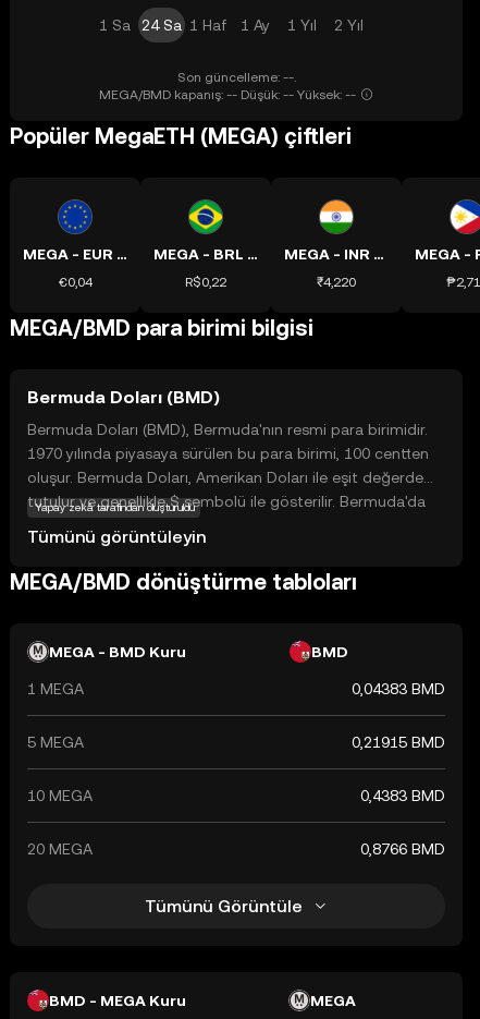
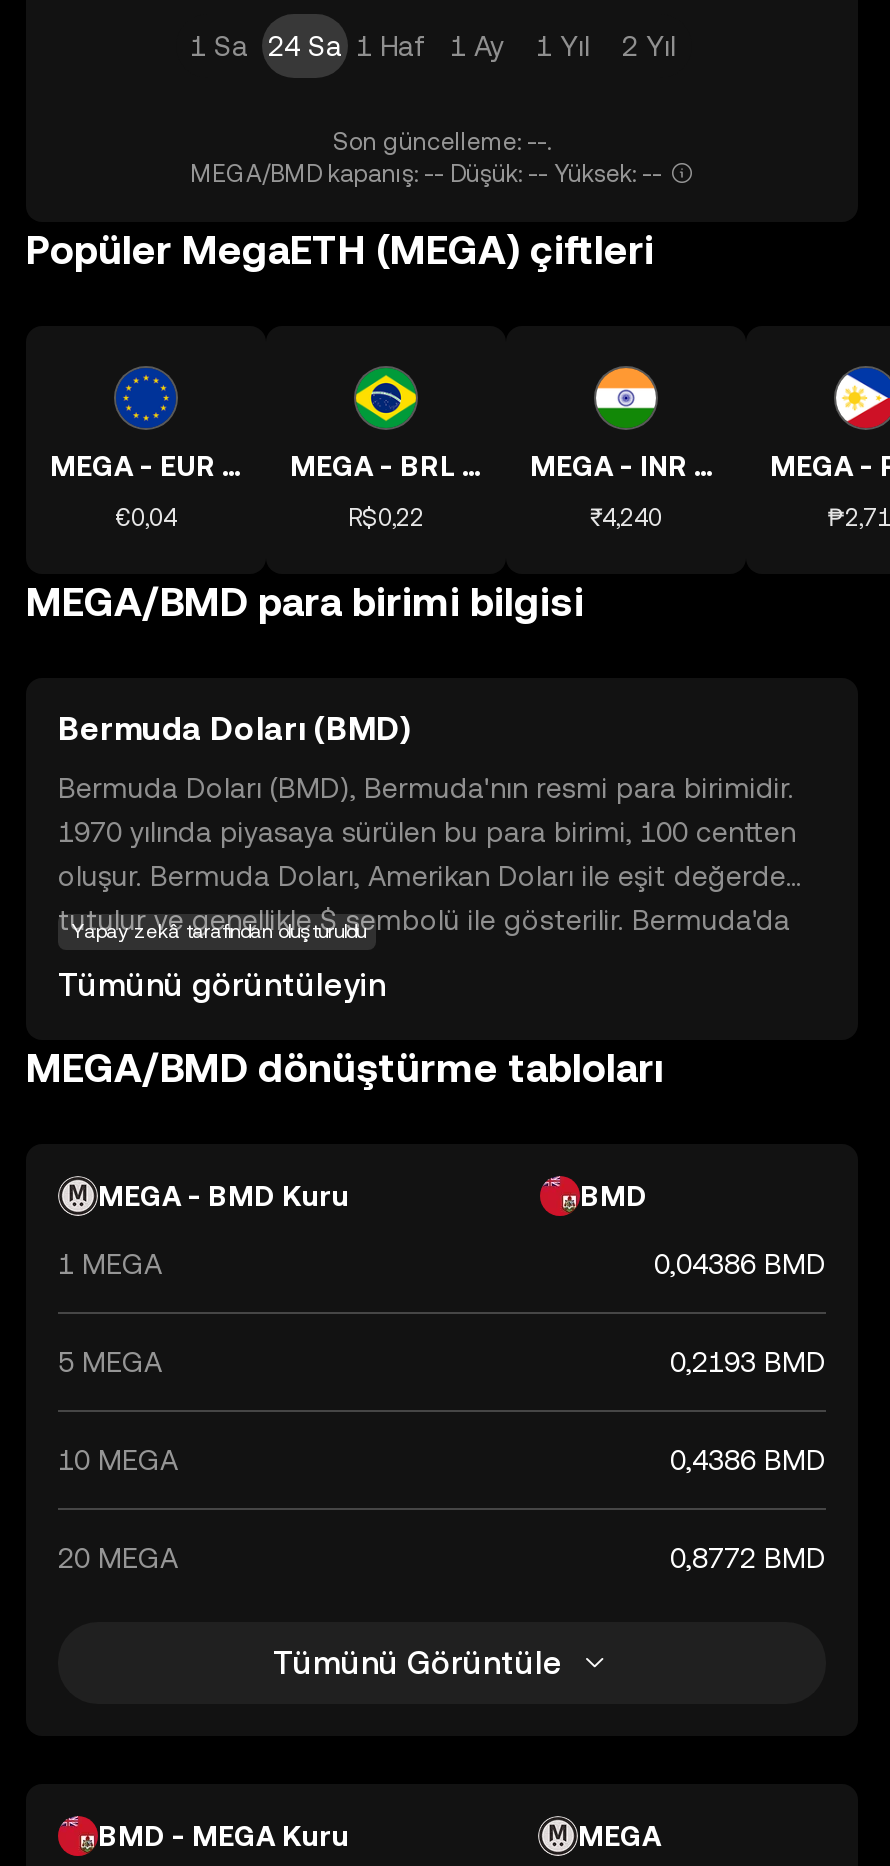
[317,275,356,290] ₹4,220 -> [590,504,662,532] ₹4,240
[352,680,445,697] 0,04383 BMD -> [654,1248,826,1280] 0,04386 BMD
[352,733,445,751] 0,21915 BMD -> [670,1346,826,1378] 0,2193 BMD
[360,787,445,804] 0,4383 BMD -> [670,1444,826,1476] 0,4386 BMD
[360,840,445,858] 0,8766 BMD -> [670,1542,826,1574] 0,8772 BMD

